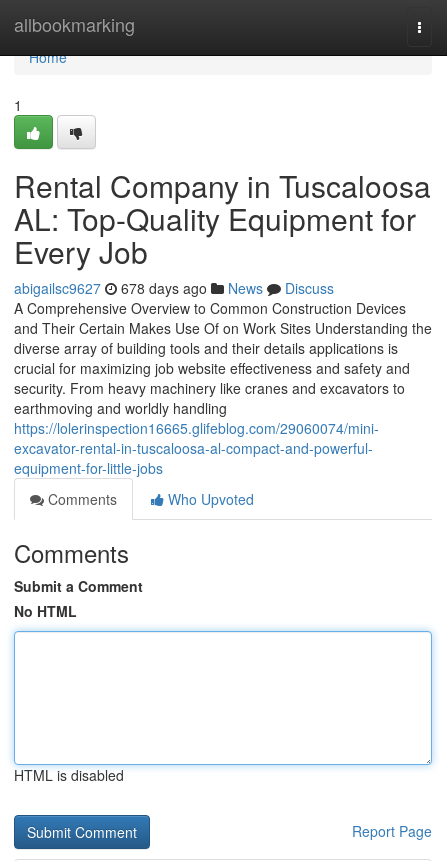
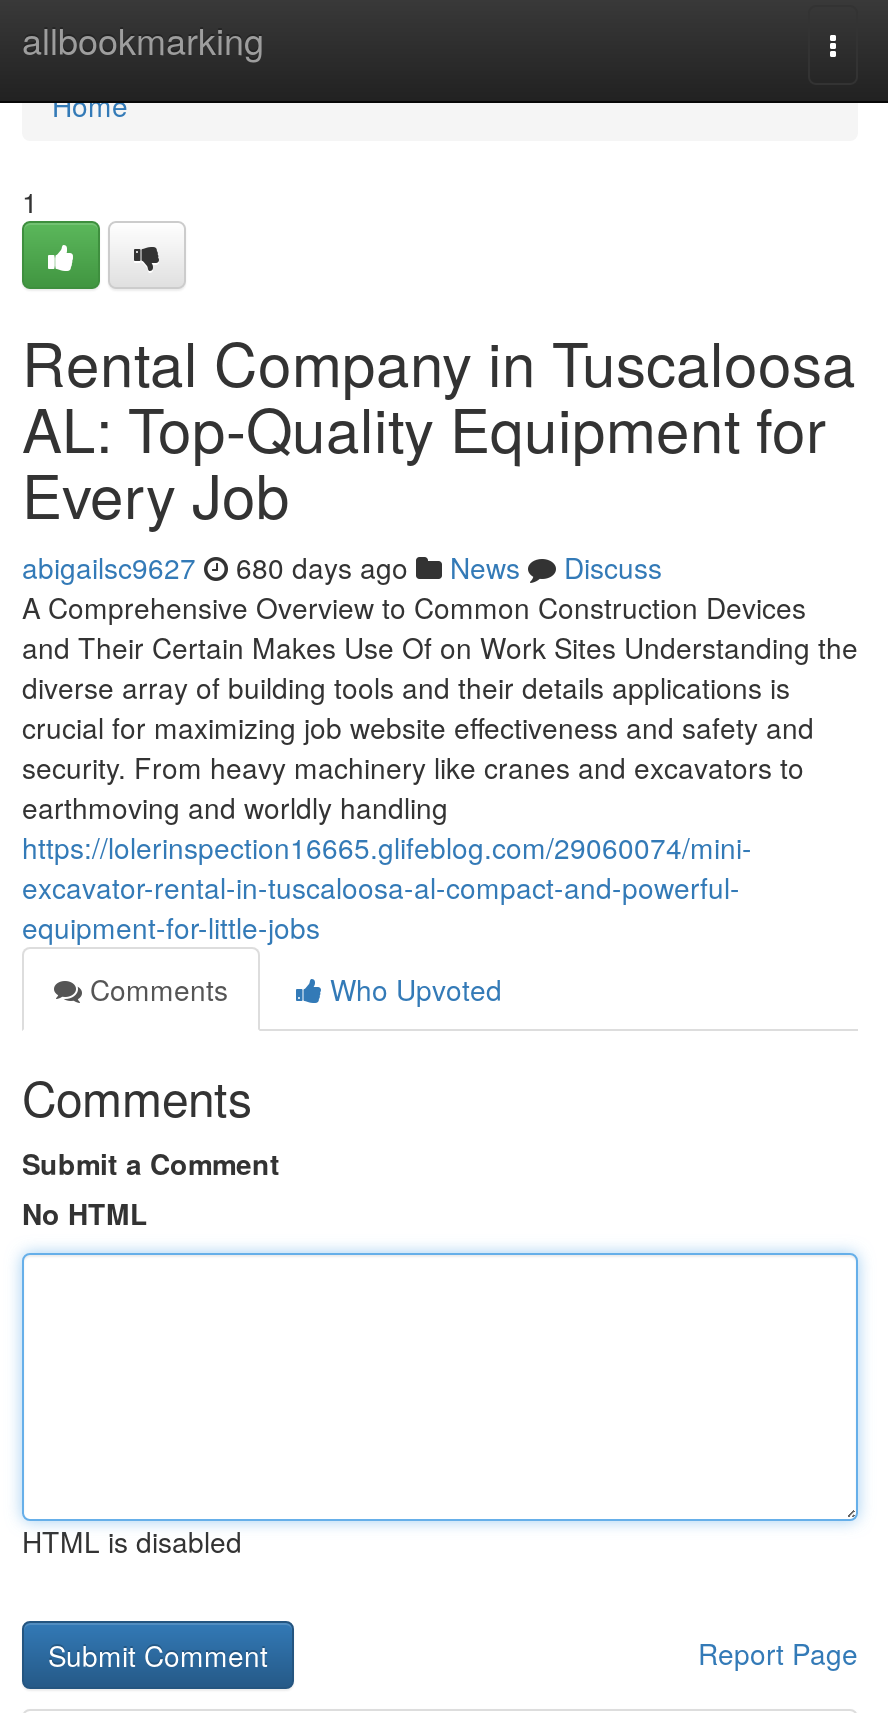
[14,278,334,298] abigailsc9627 678 days ago News Discuss -> [22,547,662,587] abigailsc9627 680 days ago News Discuss

